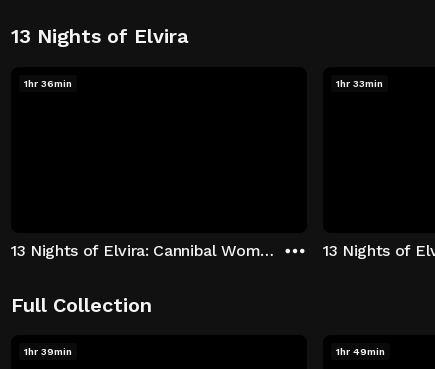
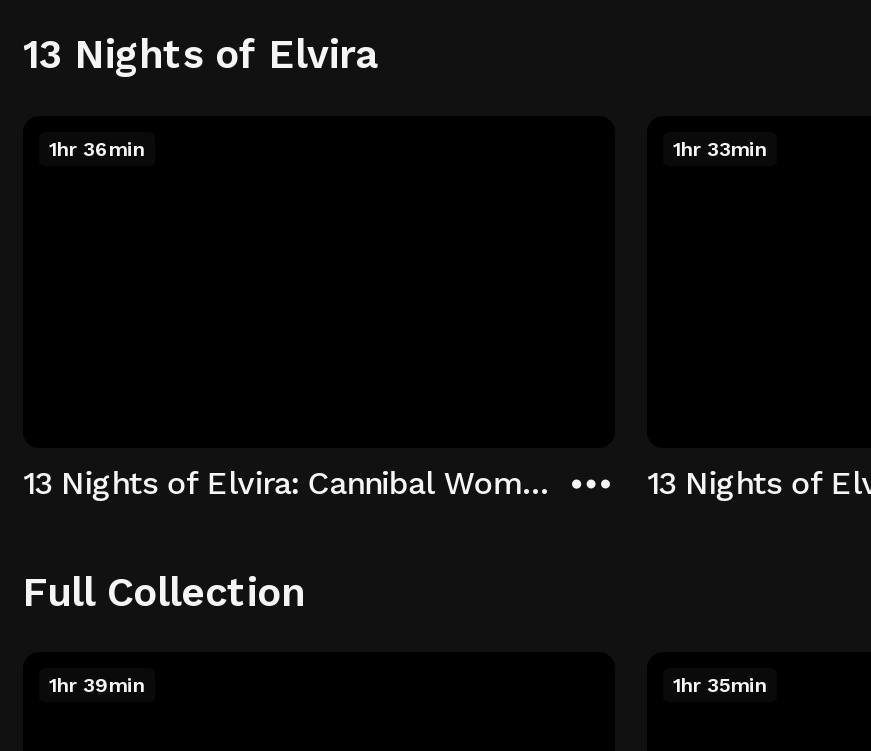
[336,346,385,357] 1hr 49min -> [673,674,767,696] 1hr 35min

